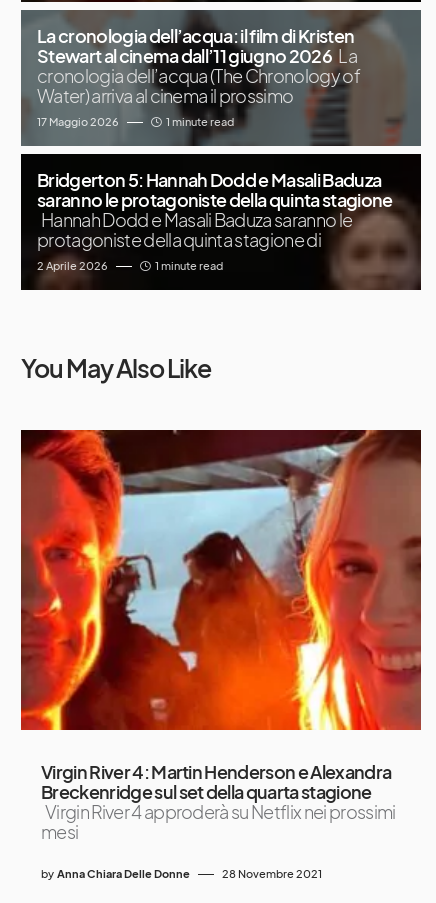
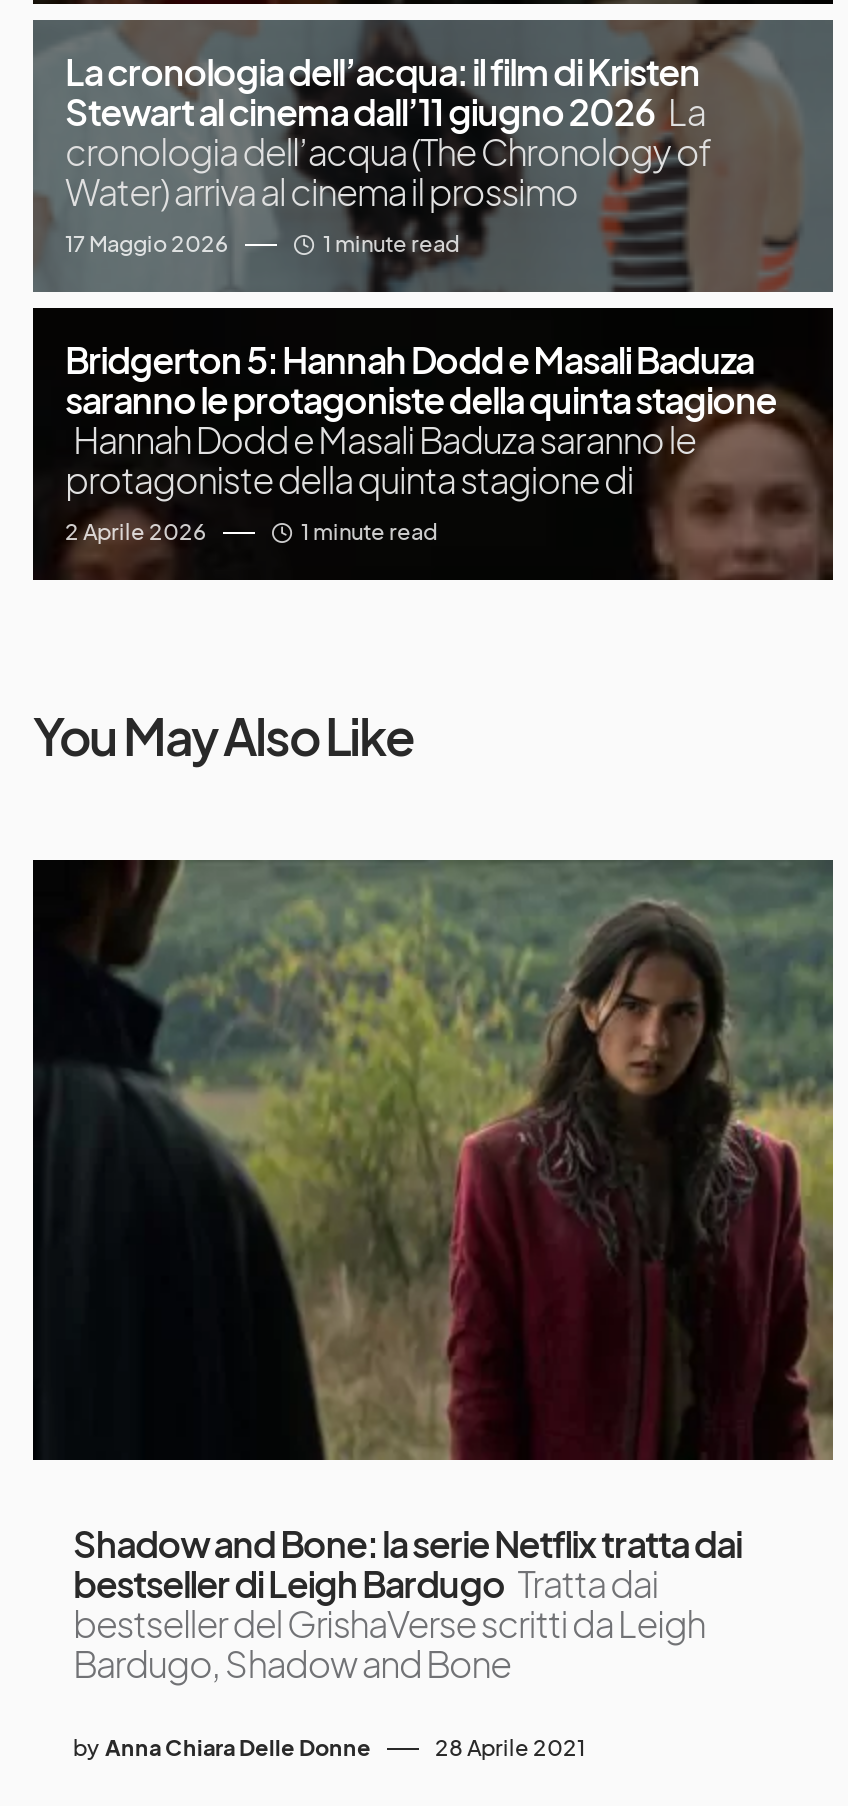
[20,429,422,843] [image] | Virgin River 4: Martin Henderson e Alexandra | Breckenridge sul set della quarta stagione | Virgin River 4 approderà su Netflix nei prossimi | mesi -> [31,858,835,1686] [image] | Shadow and Bone: la serie Netflix tratta dai | bestseller di Leigh Bardugo Tratta dai | bestseller del GrishaVerse scritti da Leigh | Bardugo, Shadow and Bone
[222,867,322,880] 28 Novembre 2021 -> [435,1734,585,1760] 28 Aprile 2021

